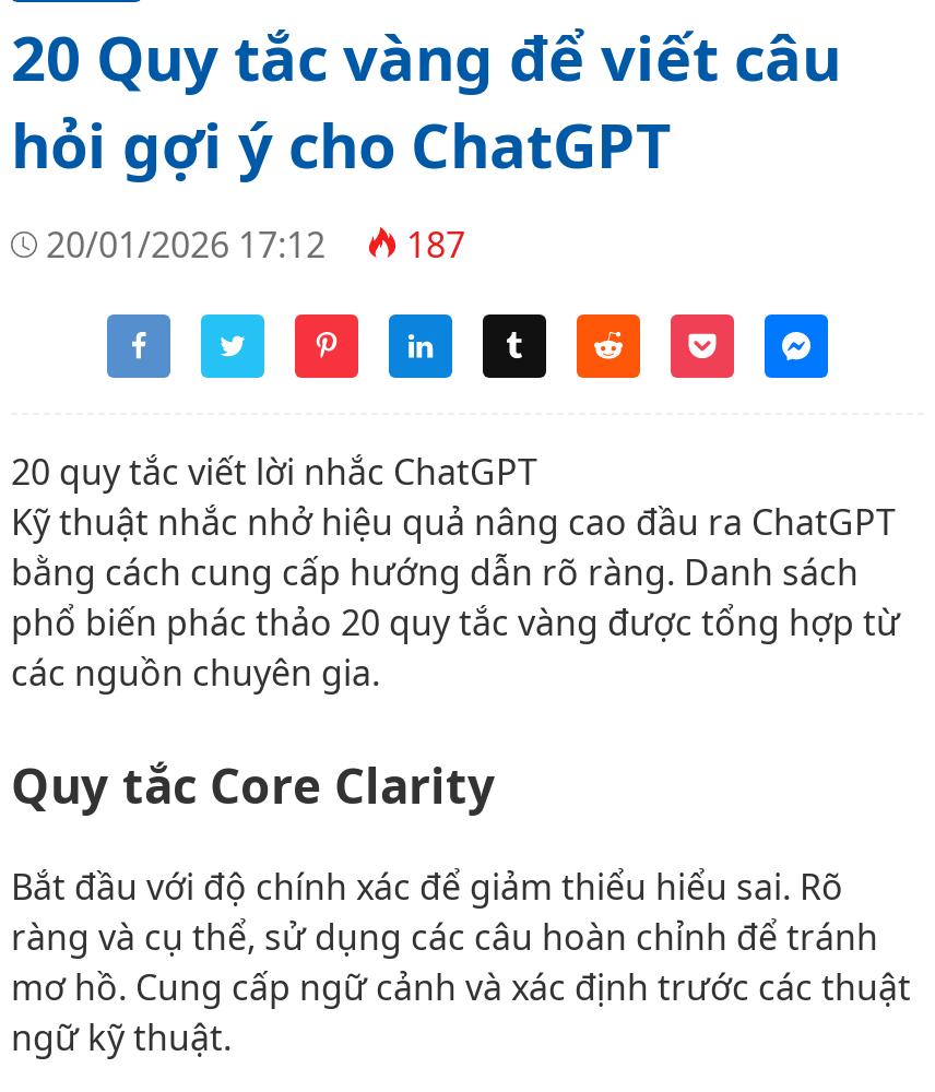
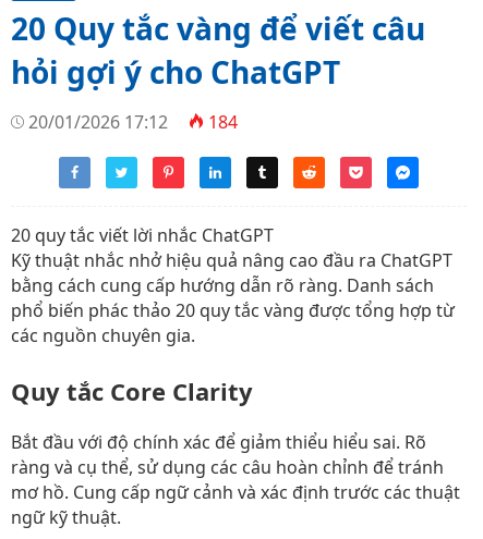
[37,221,465,269] 20/01/2026 17:12 187 -> [24,110,238,134] 20/01/2026 17:12 184

